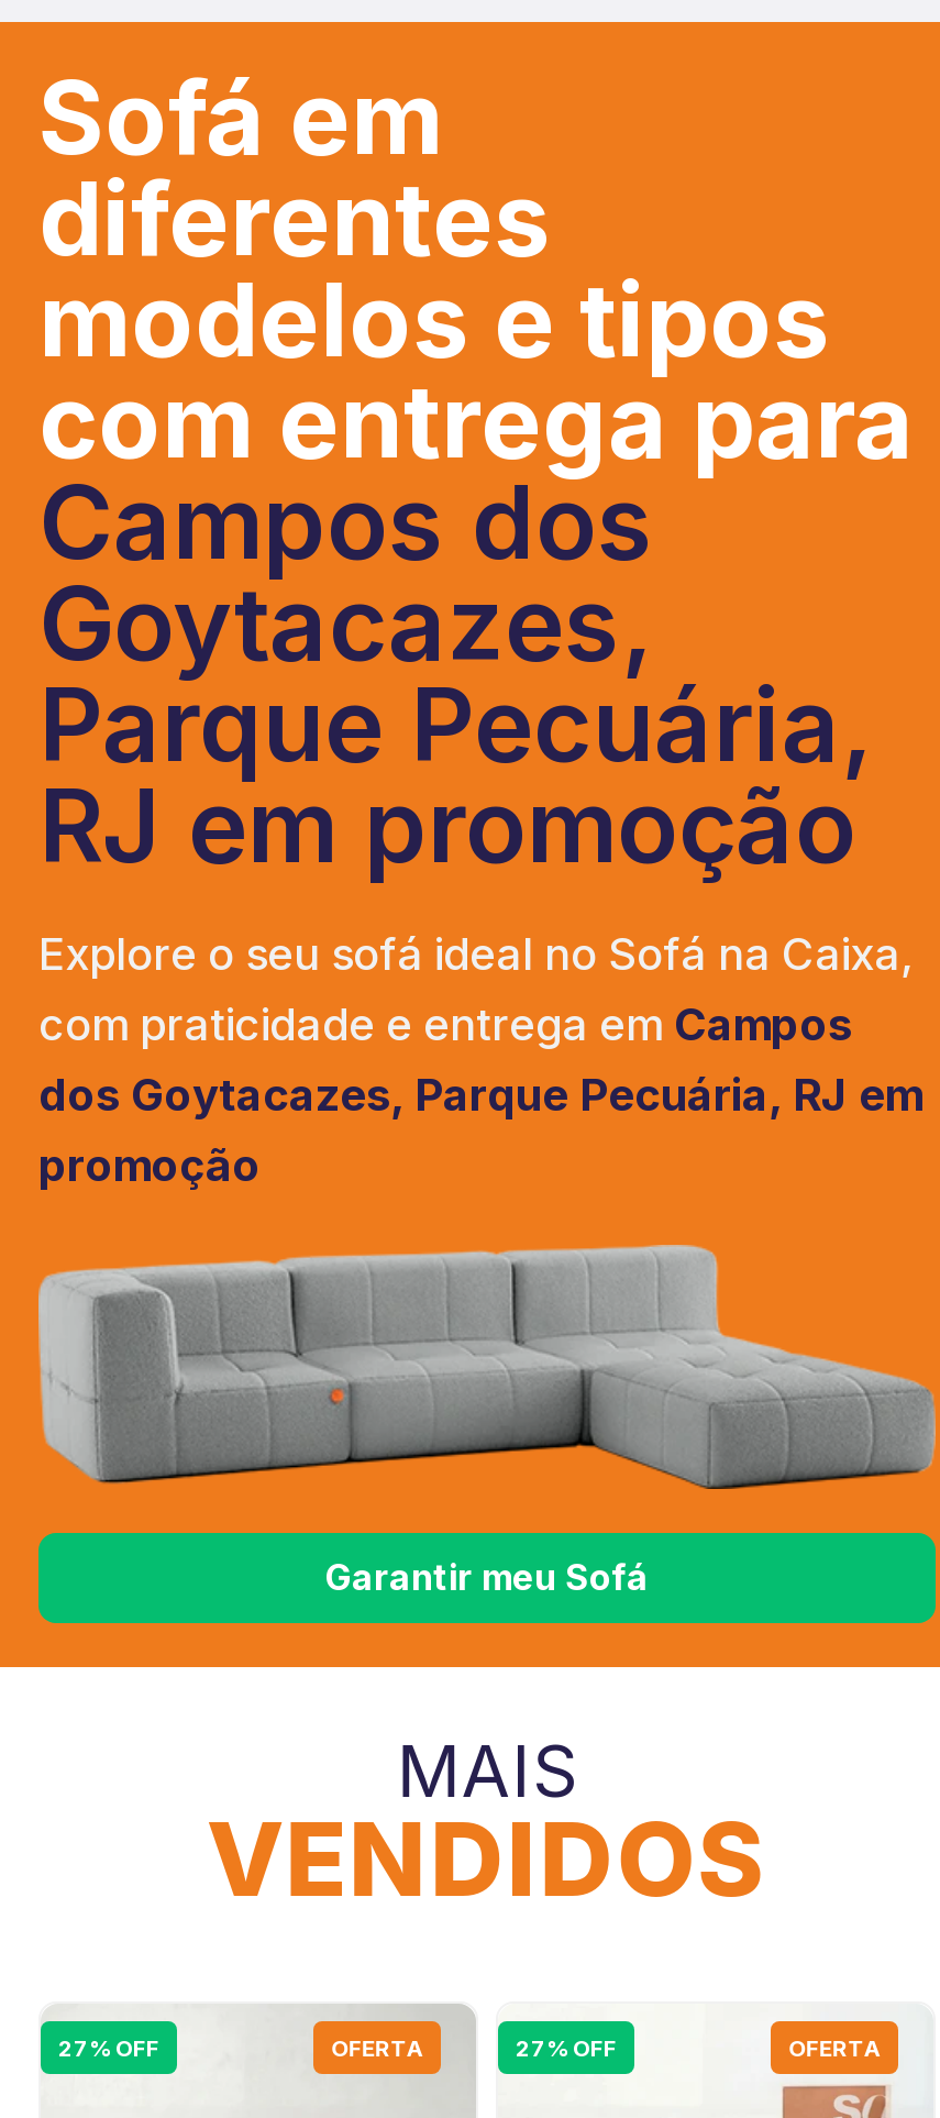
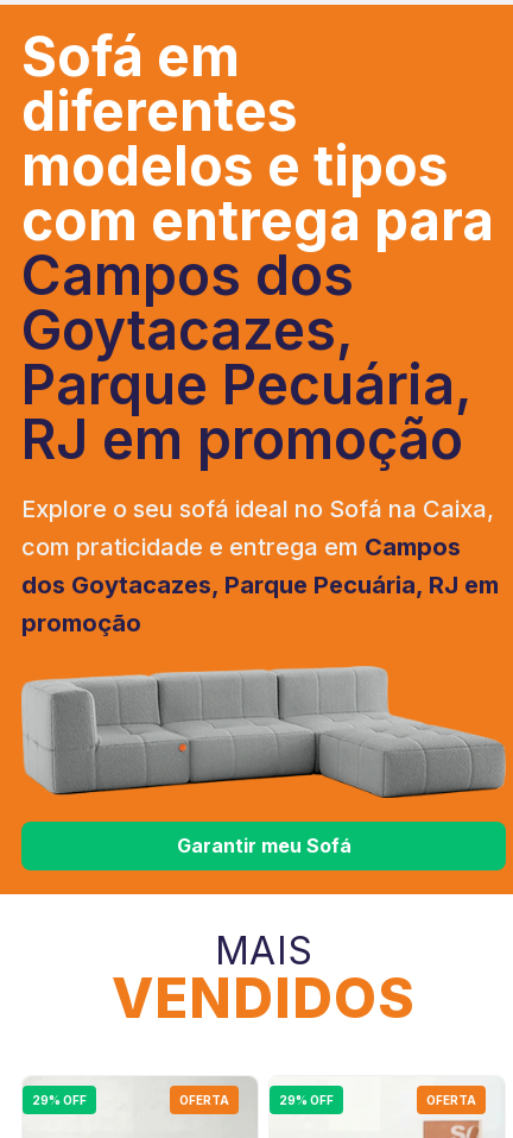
[58,2035,159,2061] 27% OFF -> [32,1093,87,1107] 29% OFF
[516,2035,617,2061] 27% OFF -> [279,1093,334,1107] 29% OFF

